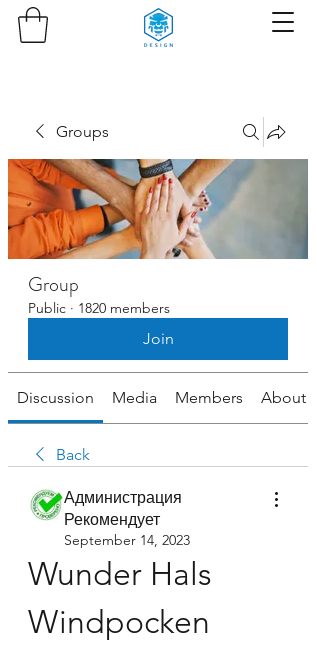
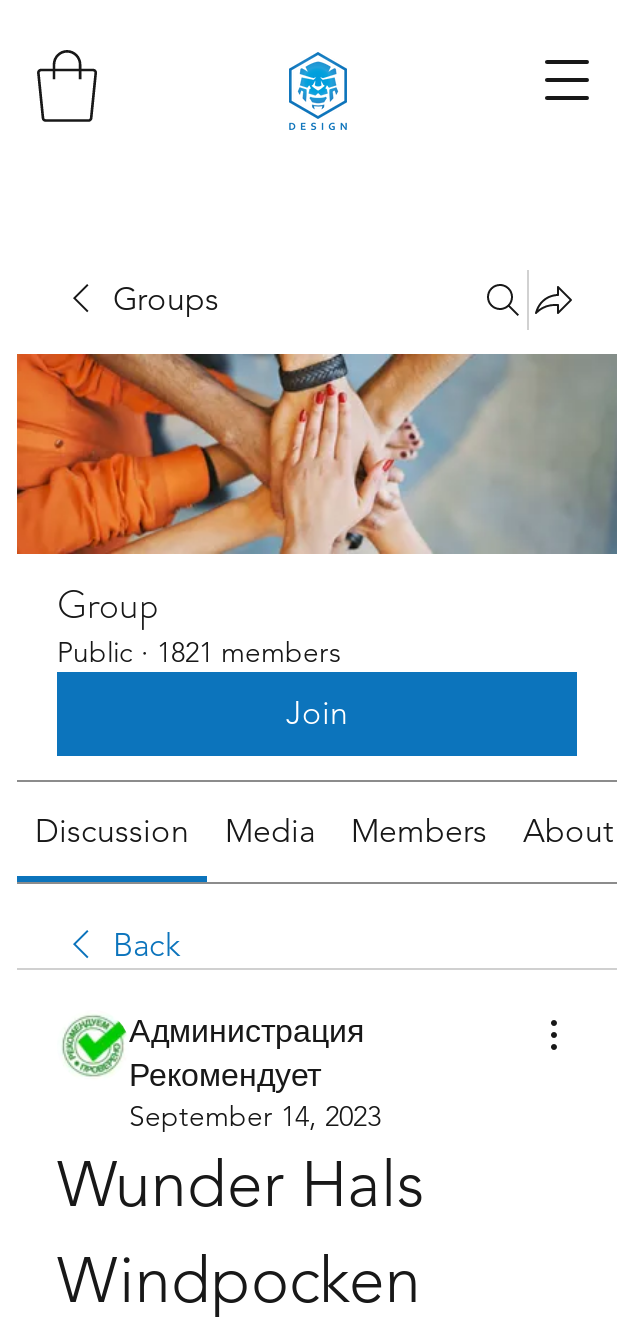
[28,299,170,317] Public · 1820 members -> [57,633,341,669] Public · 1821 members

